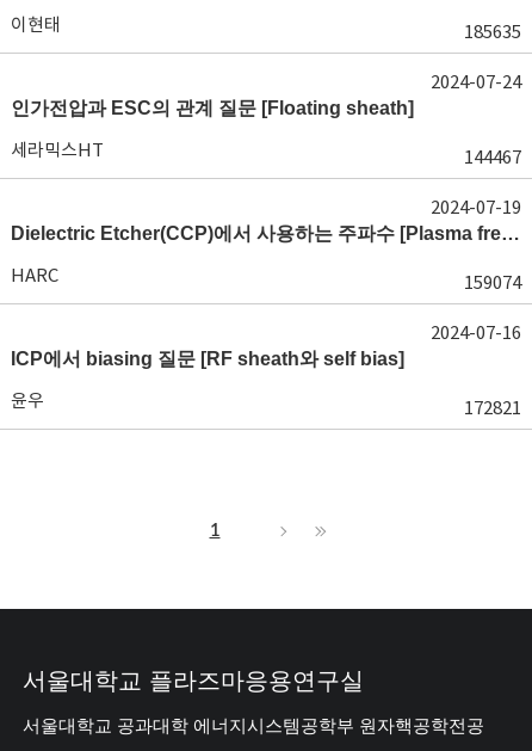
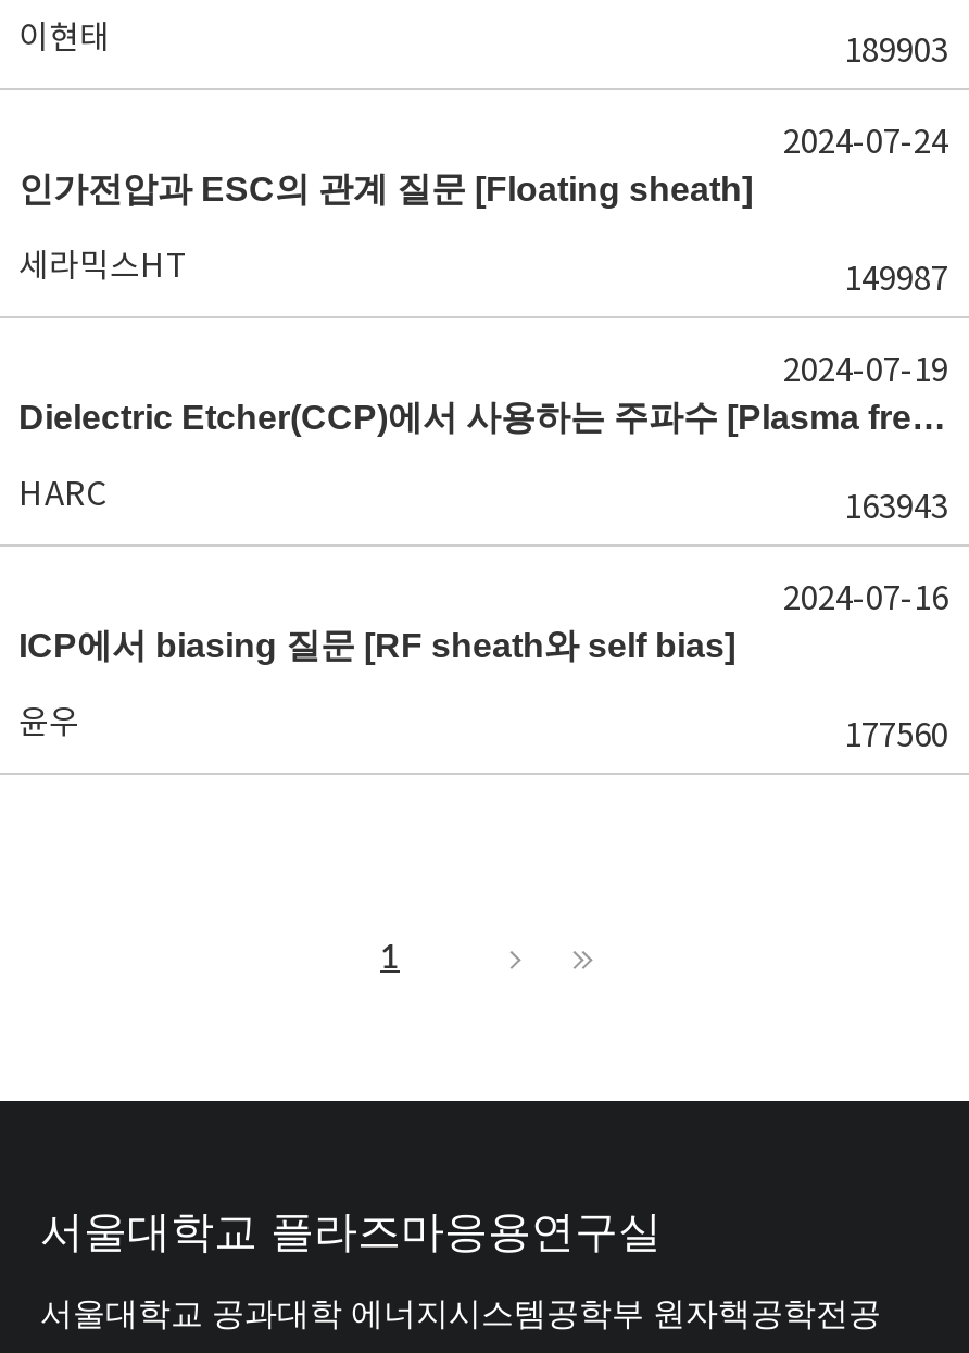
[464,20,521,43] 185635 -> [844,29,948,70] 189903
[464,145,521,168] 144467 -> [844,257,948,298] 149987
[464,271,521,293] 159074 -> [844,485,948,527] 163943
[464,396,521,419] 172821 -> [844,714,948,755] 177560

